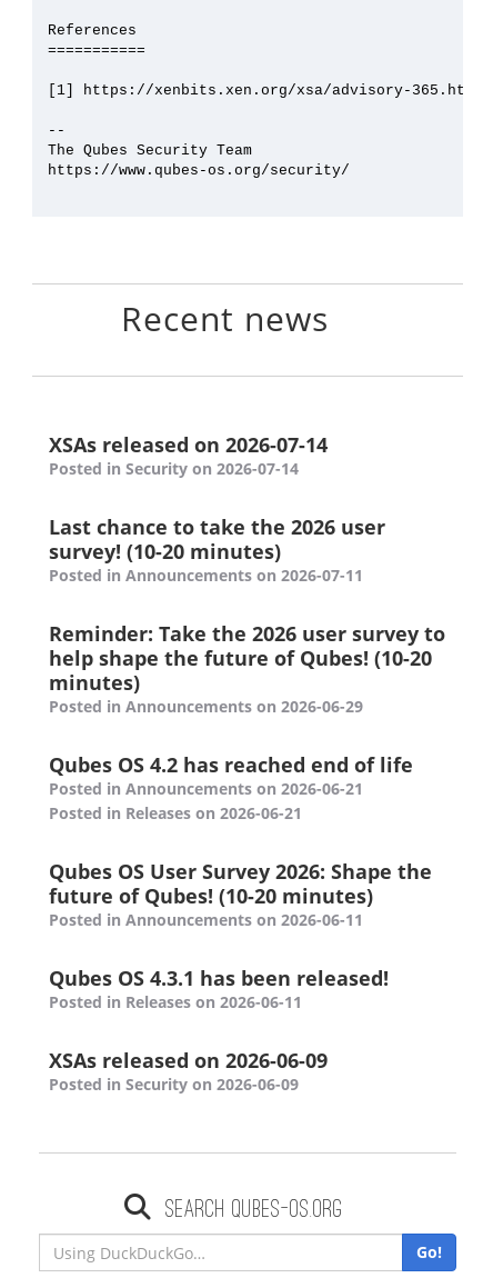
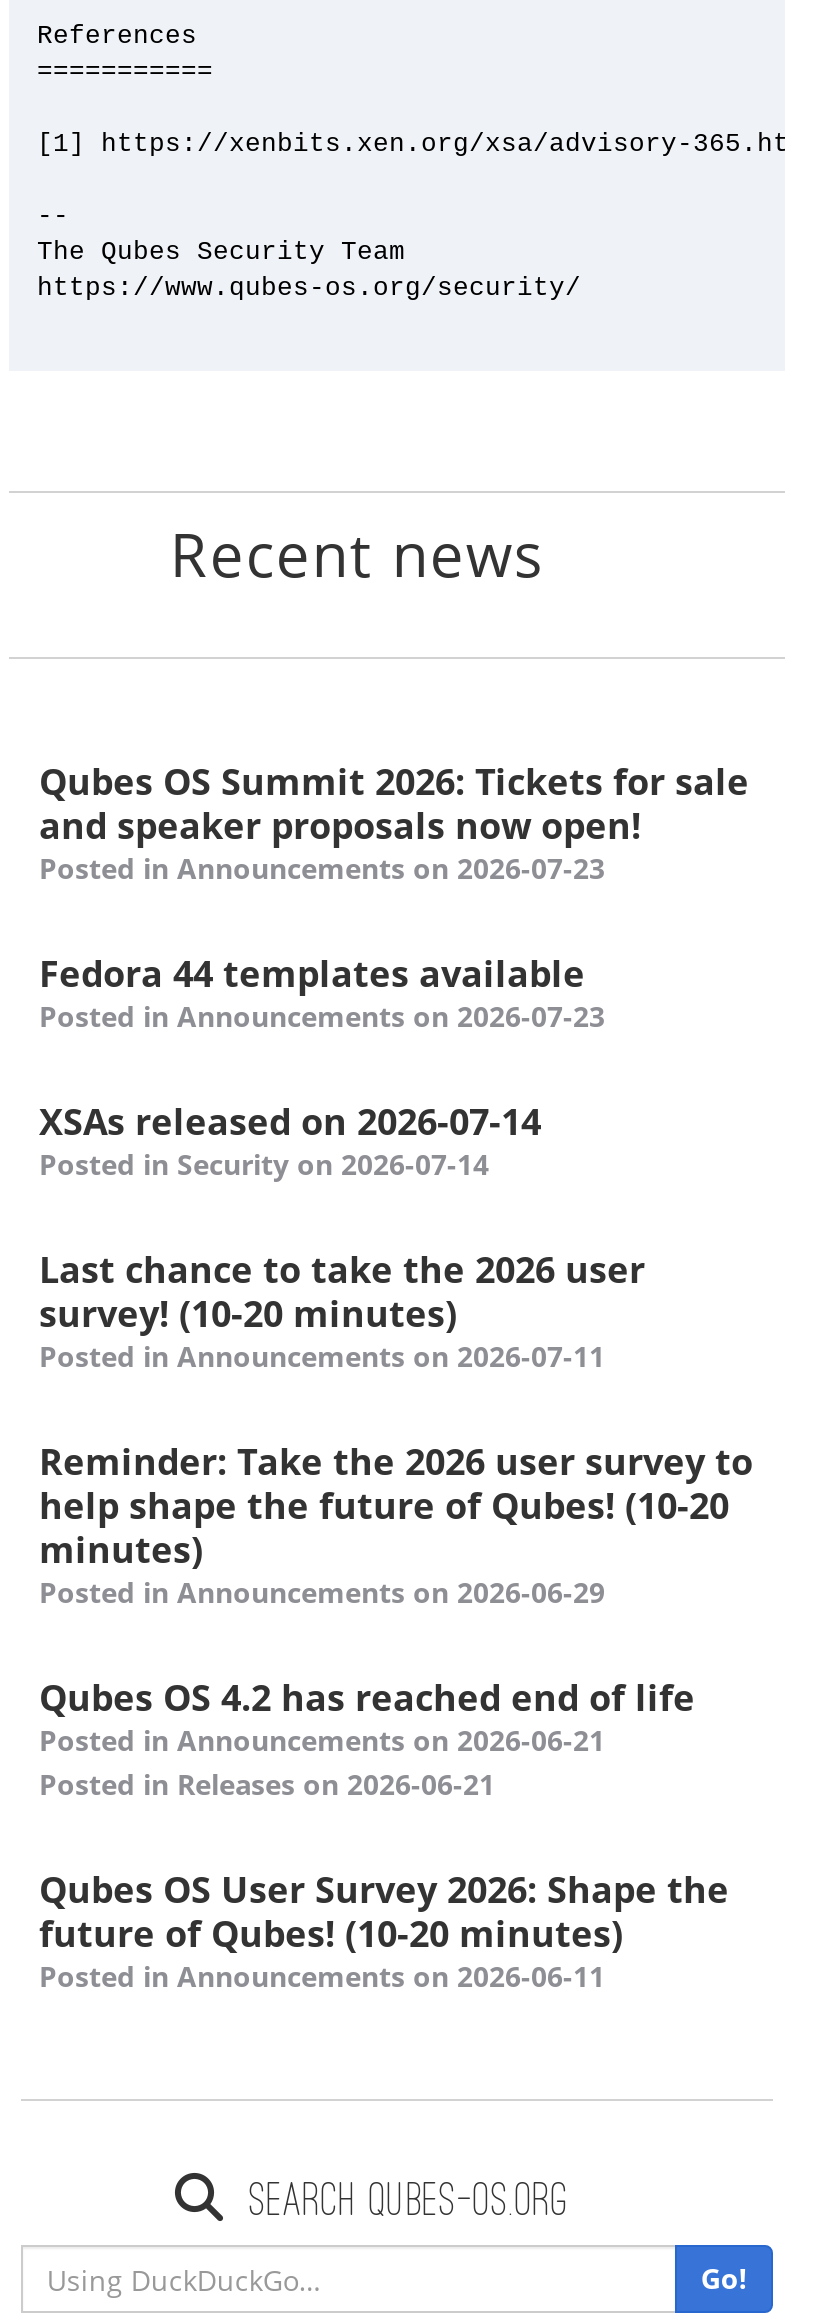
none -> [39,757,749,1035] Qubes OS Summit 2026: Tickets for sale | and speaker proposals now open! | Posted in Announcements on 2026-07-23 | Fedora 44 templates available | Posted in Announcements on 2026-07-23
moved [49,431,445,930] -> [39,1097,753,1995]: XSAs released on 2026-07-14 | Posted in Security on 2026-07-14 | Last chance to take the 2026 user | ... | future of Qubes! (10-20 minutes) | Posted in Announcements on 2026-06-11
[49,965,389,1095] Qubes OS 4.3.1 has been released! | Posted in Releases on 2026-06-11 | XSAs released on 2026-06-09 | Posted in Security on 2026-06-09 -> none

